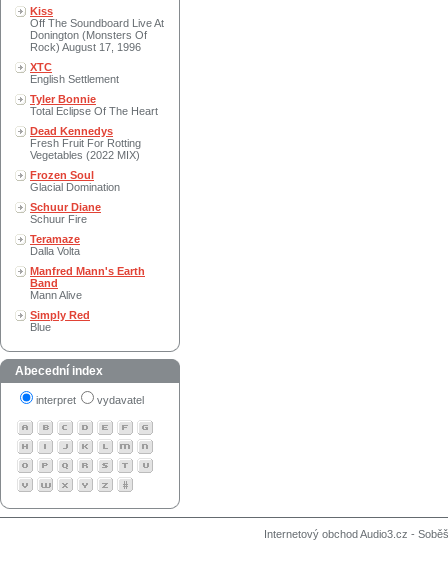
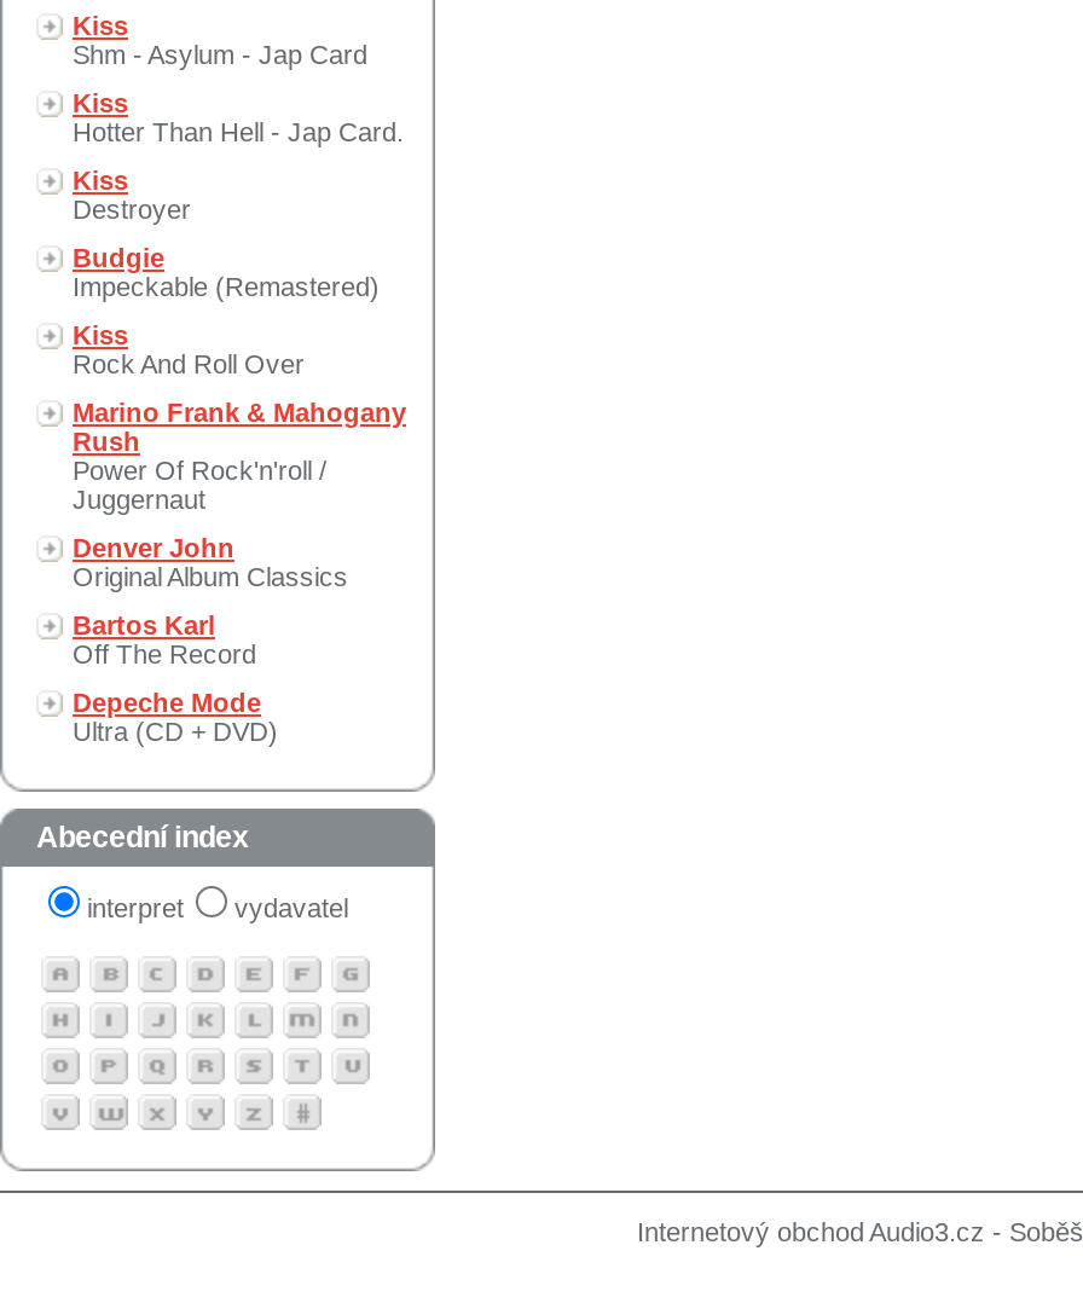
[30,17,164,53] Off The Soundboard Live At | Donington (Monsters Of | Rock) August 17, 1996 -> [73,40,367,69] Shm - Asylum - Jap Card
[30,61,119,85] XTC | English Settlement -> [73,88,404,146] Kiss | Hotter Than Hell - Jap Card.
[30,93,158,117] Tyler Bonnie | Total Eclipse Of The Heart -> [73,166,191,224] Kiss | Destroyer
[30,125,141,161] Dead Kennedys | Fresh Fruit For Rotting | Vegetables (2022 MIX) -> [73,243,380,301] Budgie | Impeckable (Remastered)
[30,169,120,193] Frozen Soul | Glacial Domination -> [73,320,305,378] Kiss | Rock And Roll Over
[30,201,101,225] Schuur Diane | Schuur Fire -> [73,398,406,514] Marino Frank & Mahogany | Rush | Power Of Rock'n'roll / | Juggernaut
[30,233,80,257] Teramaze | Dalla Volta -> [73,533,348,591] Denver John | Original Album Classics
[30,265,145,301] Manfred Mann's Earth | Band | Mann Alive -> [73,610,256,668] Bartos Karl | Off The Record
[30,309,90,333] Simply Red | Blue -> [73,688,278,746] Depeche Mode | Ultra (CD + DVD)

